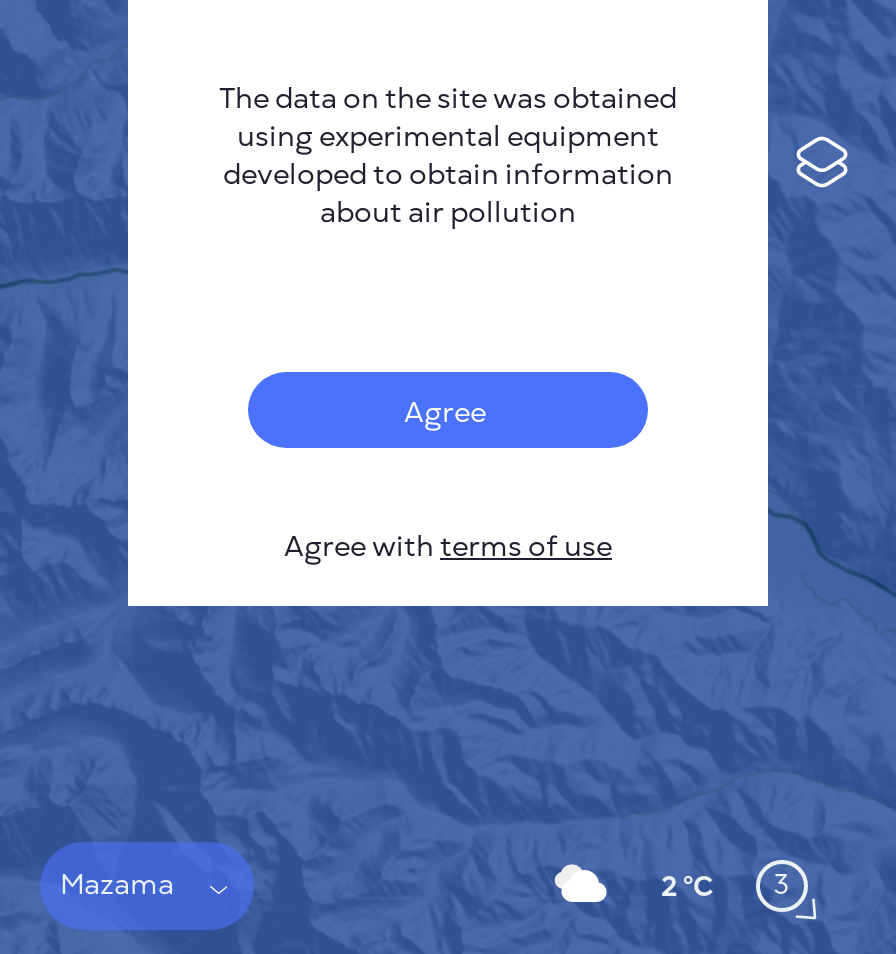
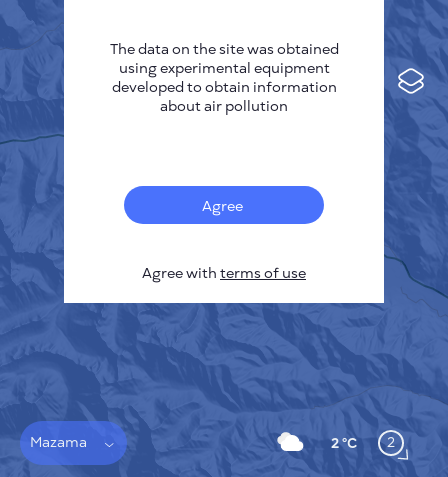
[661,866,790,905] 2 °C 3 -> [330,433,395,452] 2 °C 2

